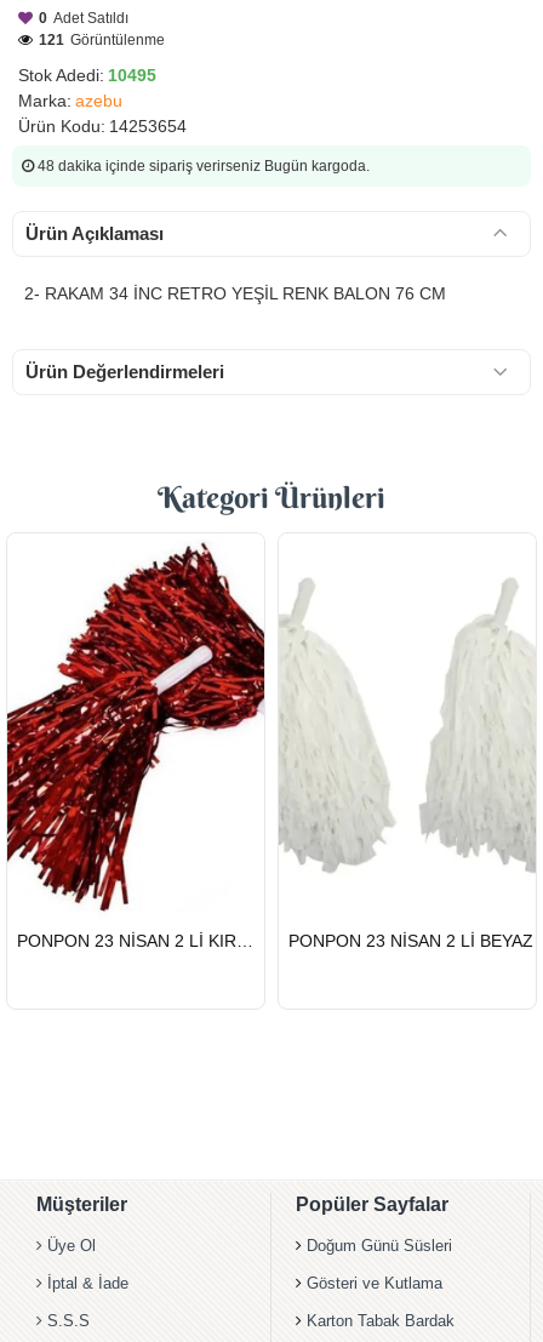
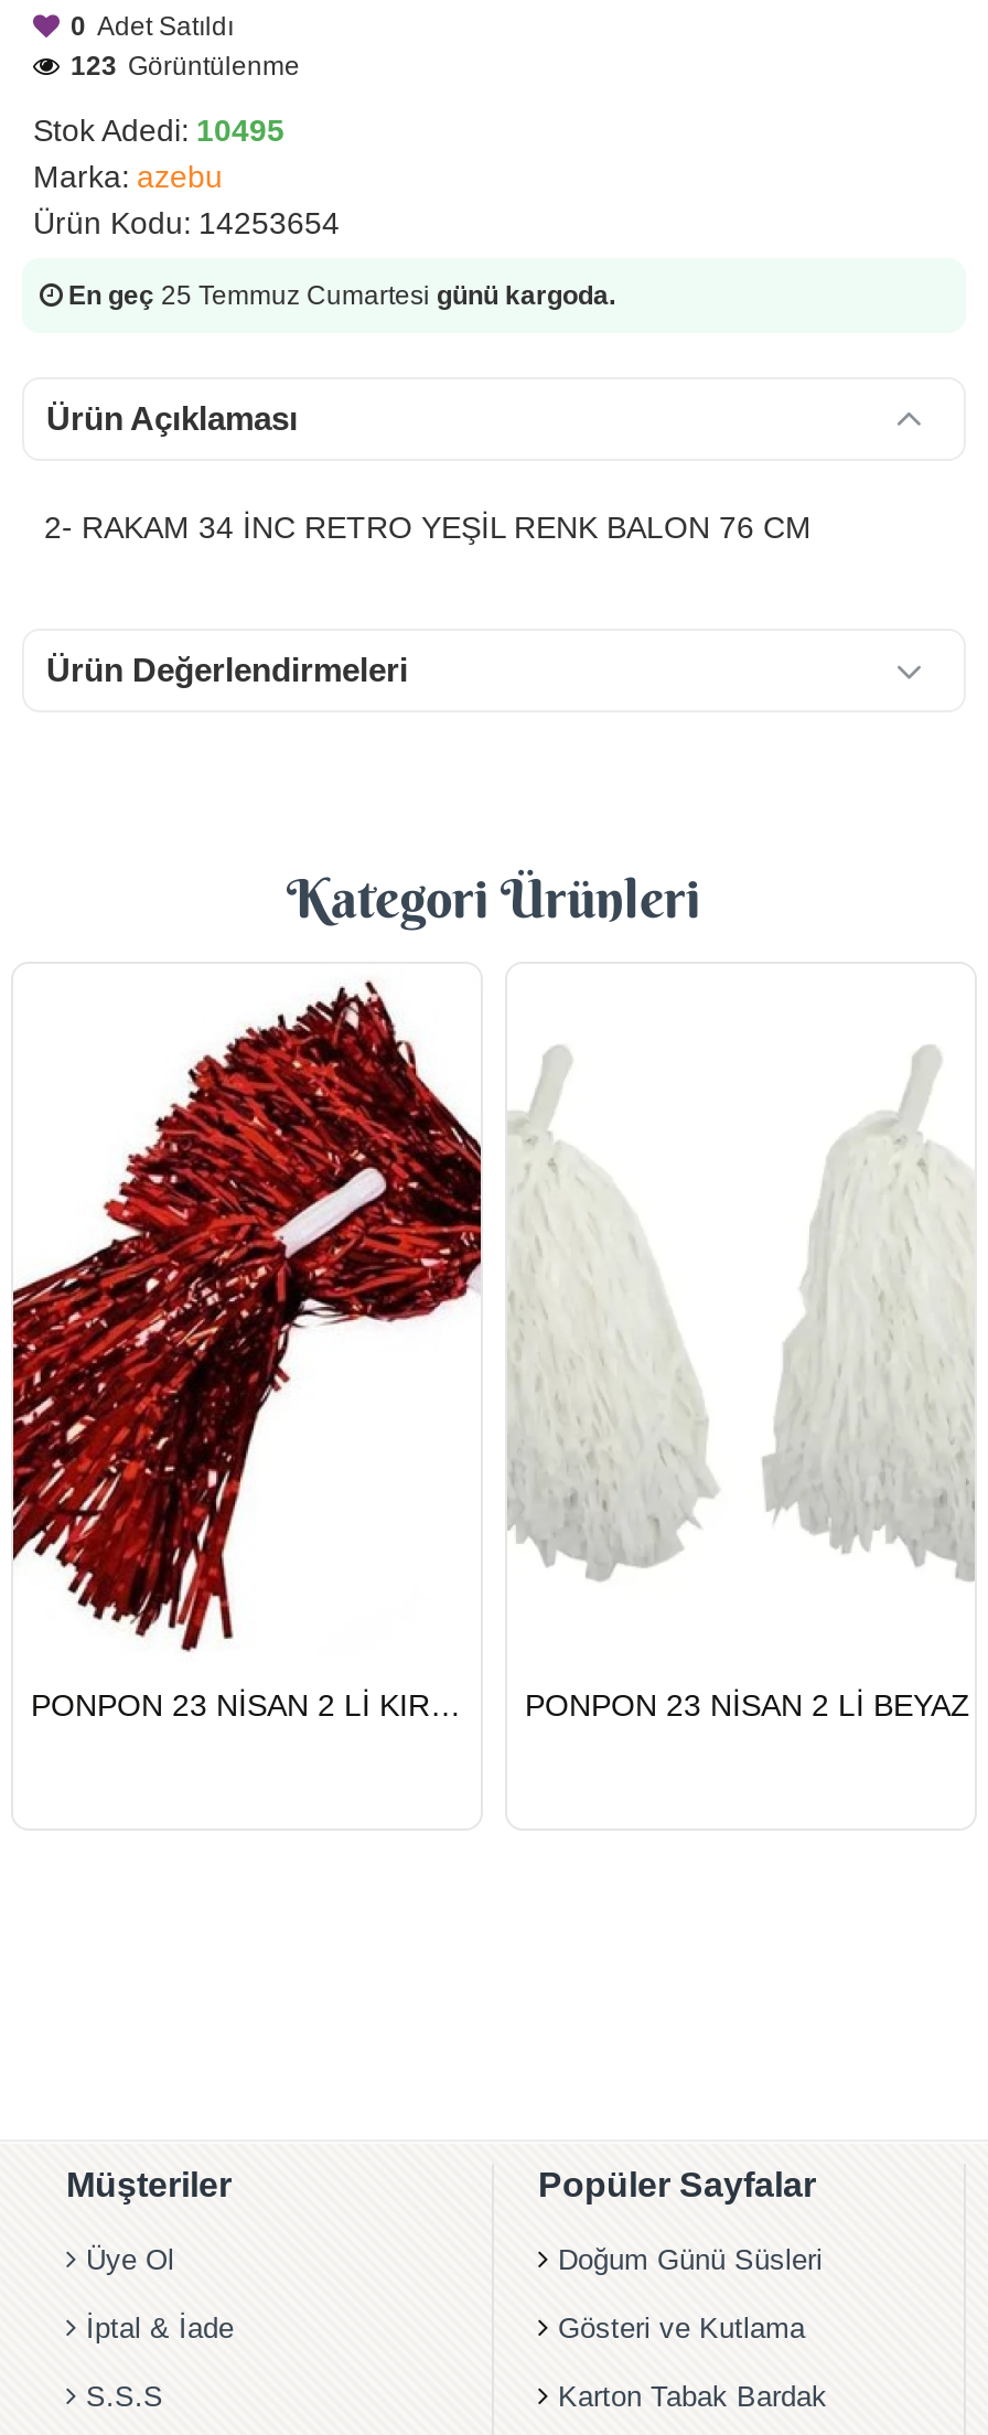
[39,31,165,48] 121 Görüntülenme -> [71,50,300,81] 123 Görüntülenme
[38,157,370,174] 48 dakika içinde sipariş verirseniz Bugün kargoda. -> [68,280,615,311] En geç 25 Temmuz Cumartesi günü kargoda.

